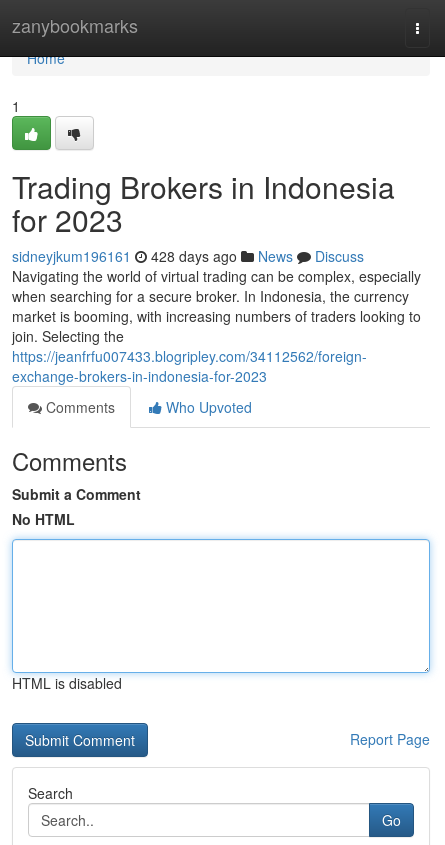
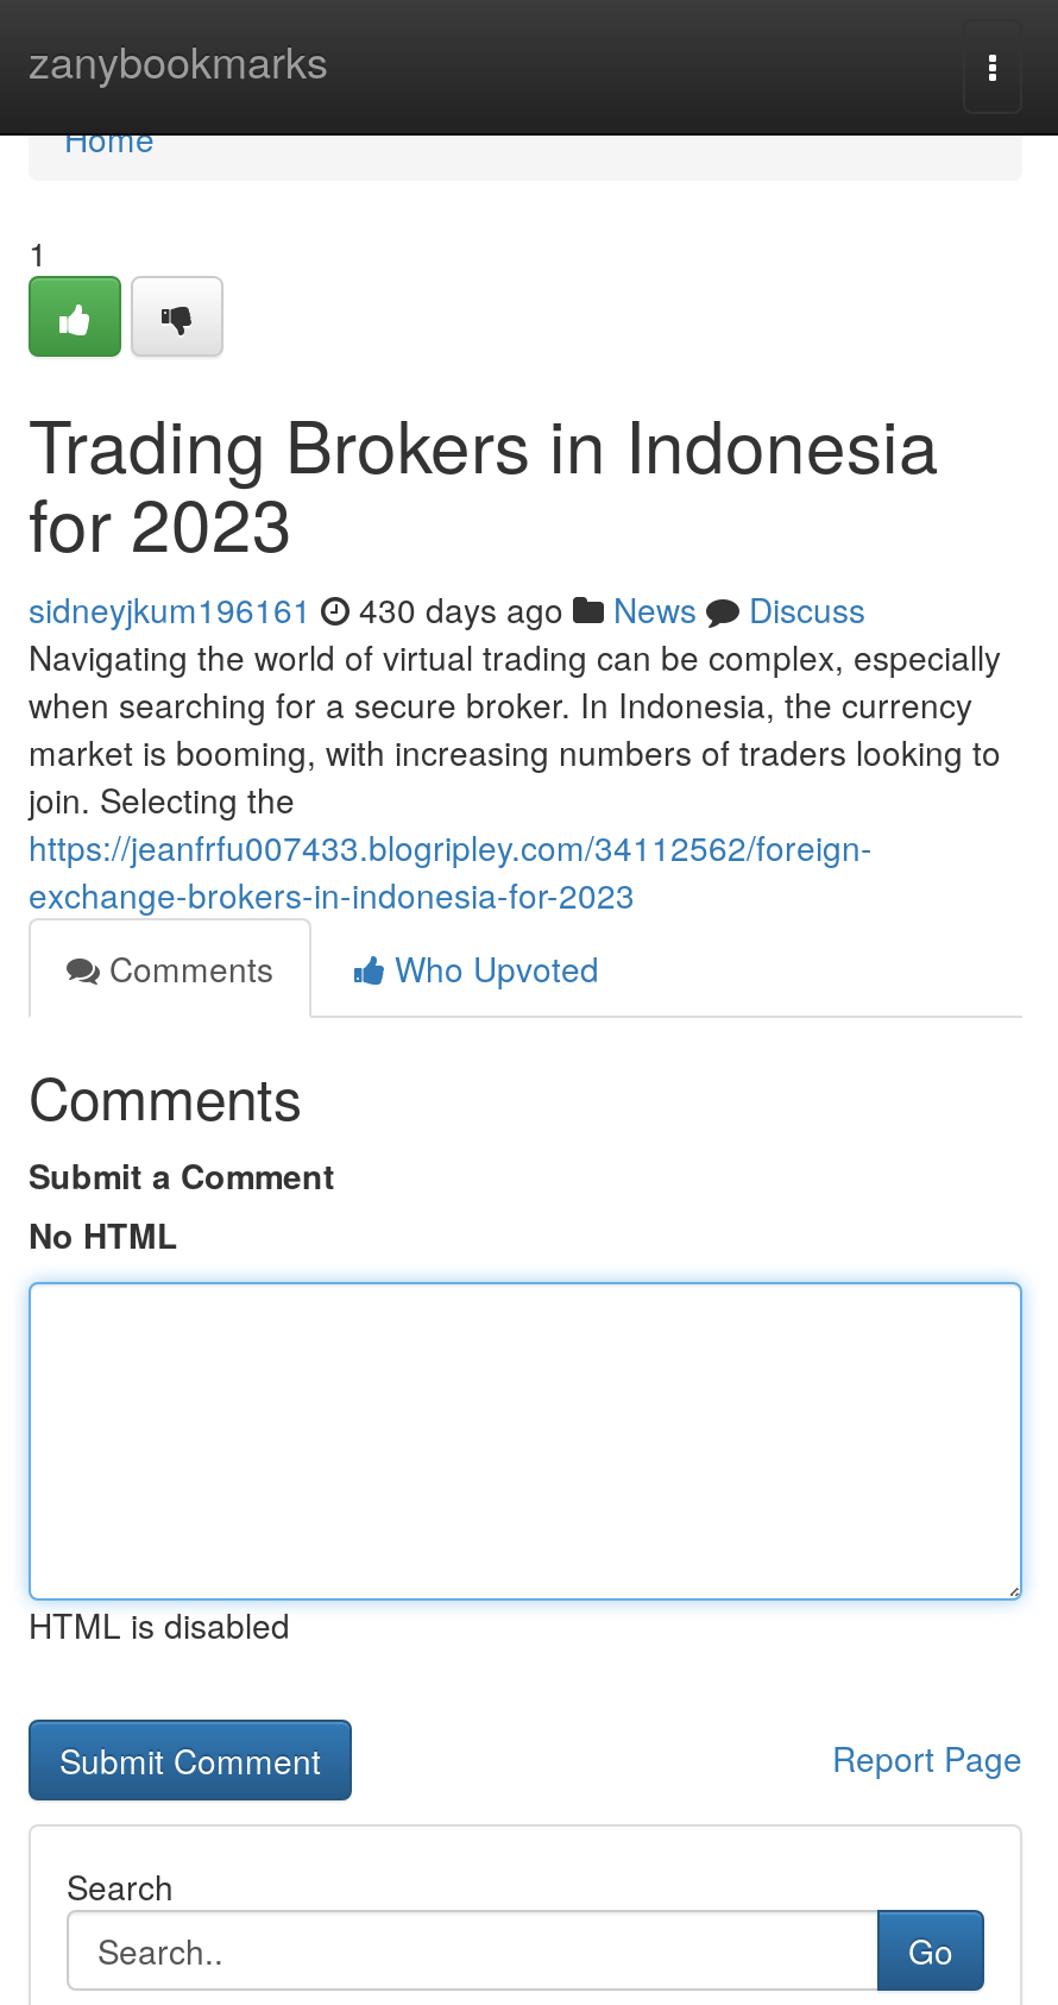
[12,246,364,266] sidneyjkum196161 428 days ago News Discuss -> [29,585,865,633] sidneyjkum196161 430 days ago News Discuss

